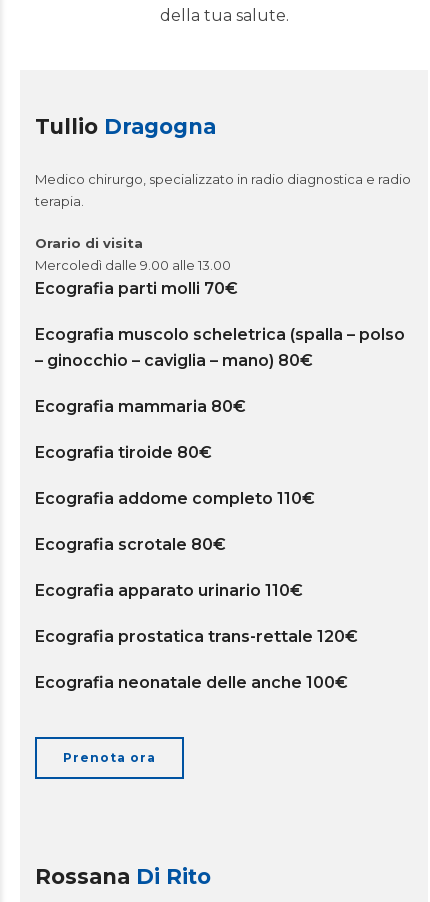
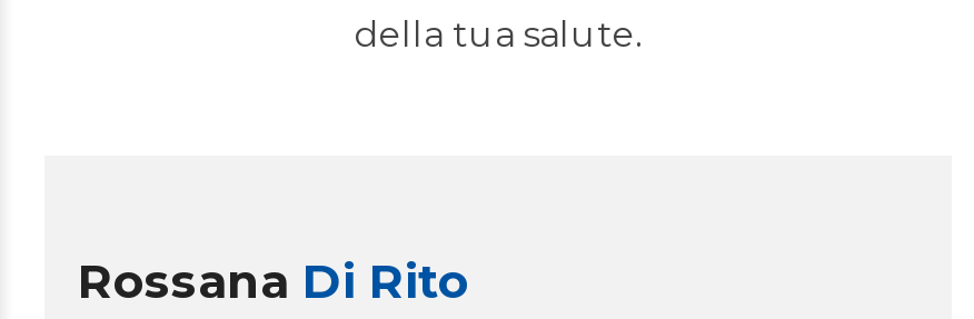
[35,114,411,692] Tullio Dragogna | Medico chirurgo, specializzato in radio diagnostica e radio | terapia. | Orario di visita | Mercoledì dalle 9.00 alle 13.00 | Ecografia parti molli 70€ | Ecografia muscolo scheletrica (spalla – polso | – ginocchio – caviglia – mano) 80€ | Ecografia mammaria 80€ | Ecografia tiroide 80€ | Ecografia addome completo 110€ | Ecografia scrotale 80€ | Ecografia apparato urinario 110€ | Ecografia prostatica trans-rettale 120€ | Ecografia neonatale delle anche 100€ -> none
[63,750,156,765] Prenota ora -> none

